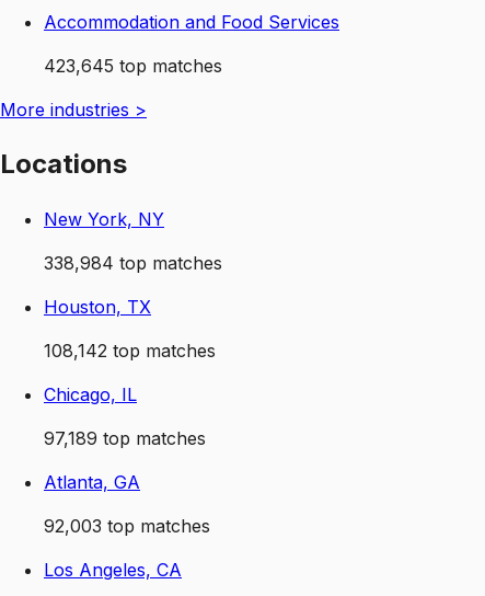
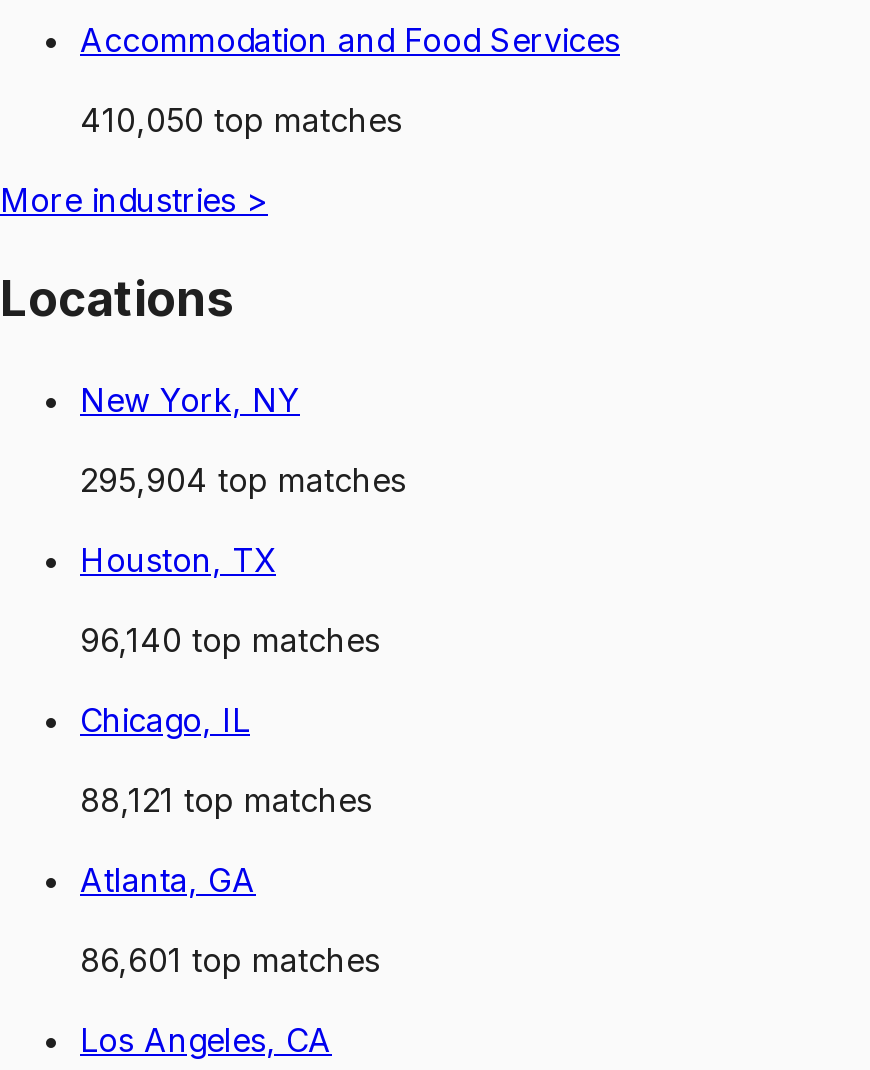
[44,55,222,77] 423,645 top matches -> [80,101,402,141] 410,050 top matches
[44,252,222,274] 338,984 top matches -> [80,460,406,500] 295,904 top matches
[44,340,216,362] 108,142 top matches -> [80,620,380,660] 96,140 top matches
[44,427,206,449] 97,189 top matches -> [80,780,372,820] 88,121 top matches
[44,515,210,537] 92,003 top matches -> [80,940,380,980] 86,601 top matches

